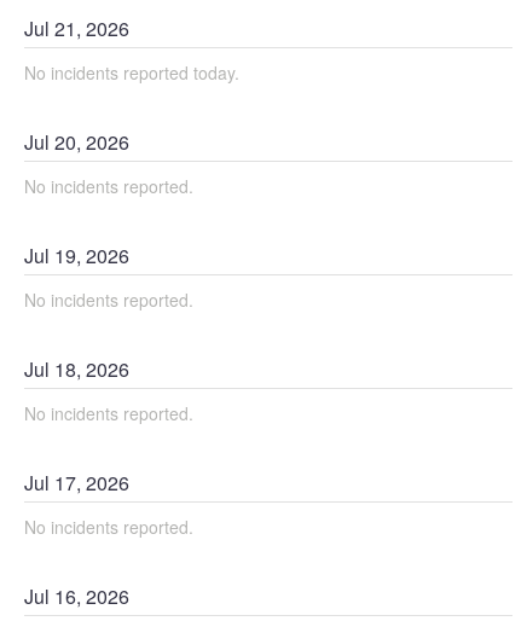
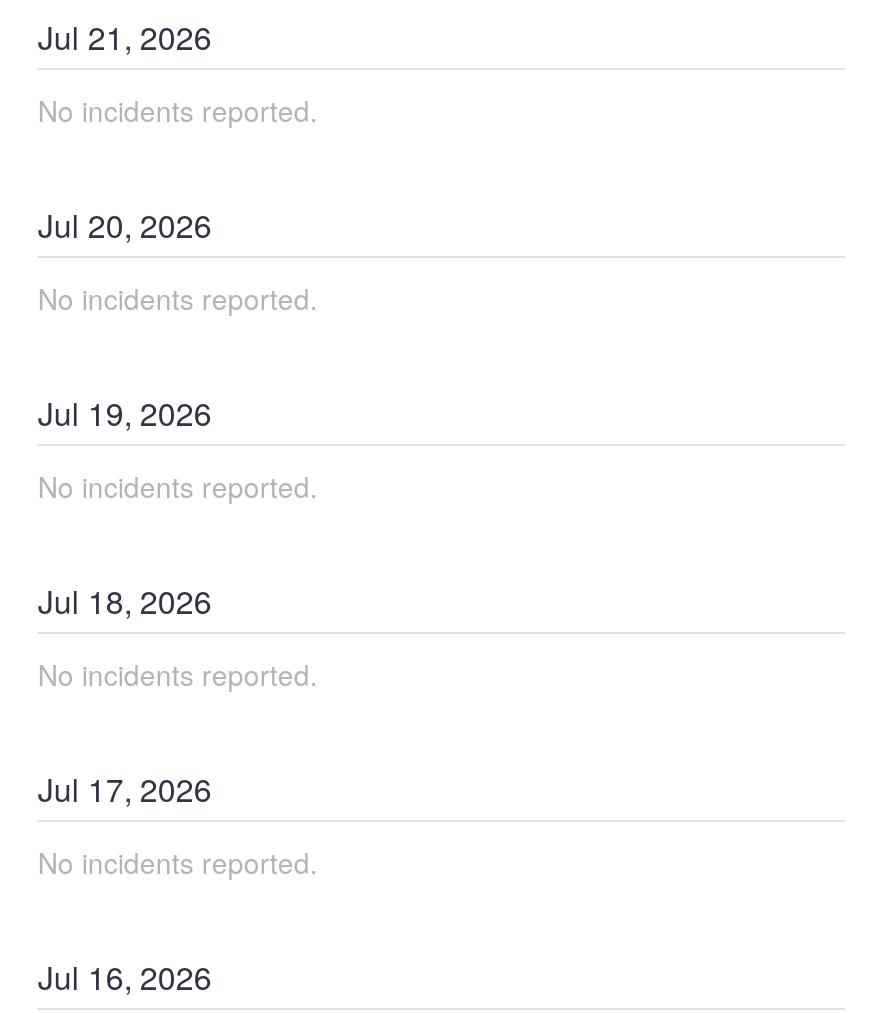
[25,60,240,84] No incidents reported today. -> [38,90,318,130] No incidents reported.

